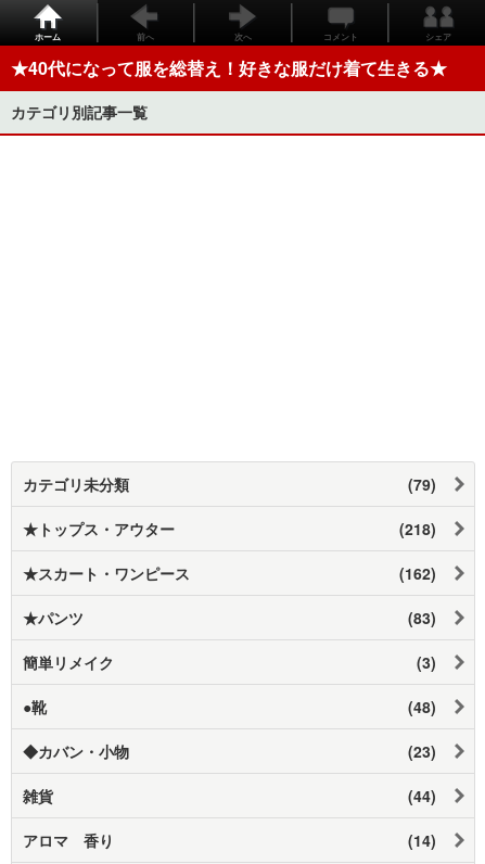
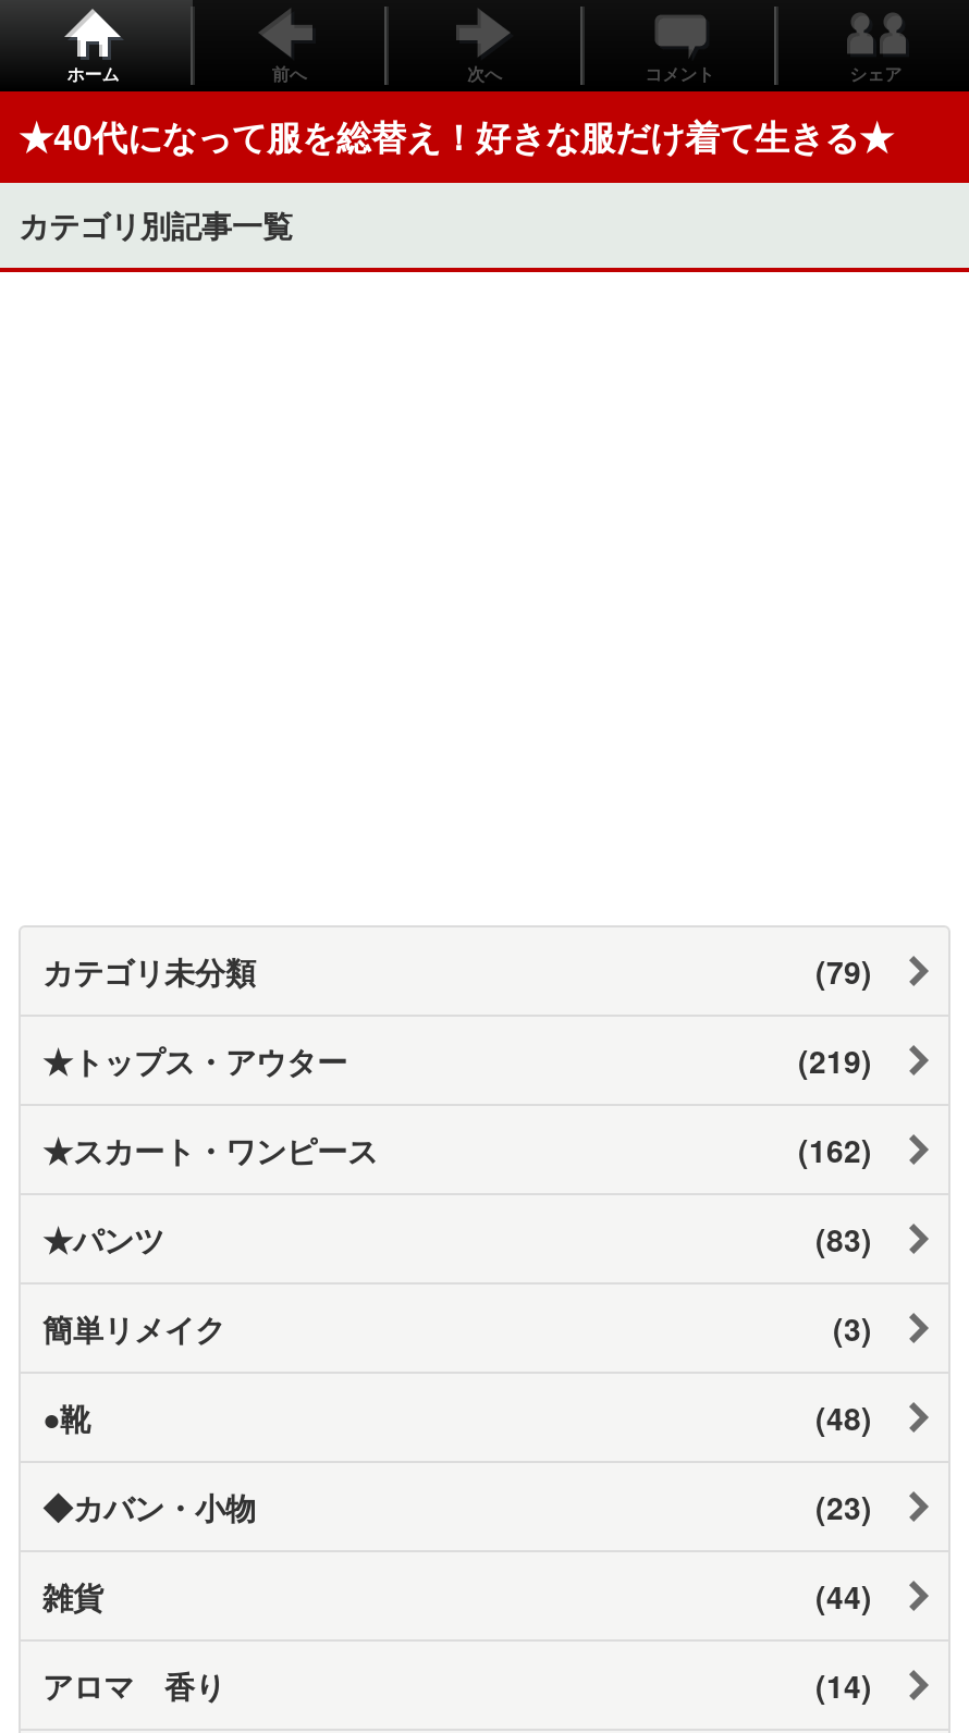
[399,518,436,539] (218) -> [798,1038,872,1082] (219)

